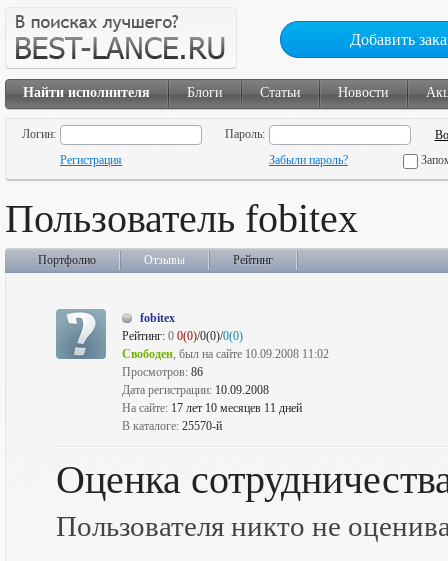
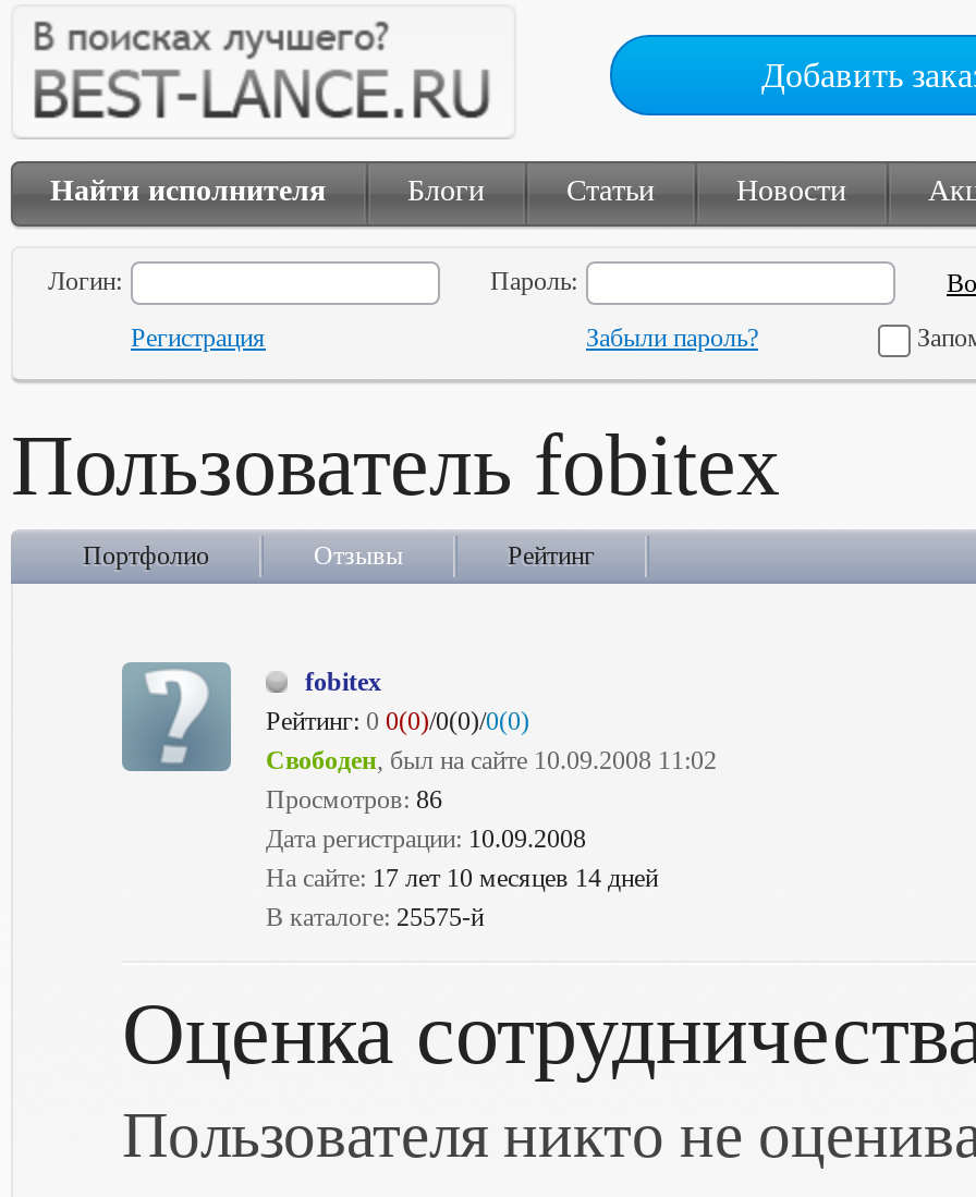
[122,401,302,415] На сайте: 17 лет 10 месяцев 11 дней -> [266,863,658,893] На сайте: 17 лет 10 месяцев 14 дней
[122,419,222,433] В каталоге: 25570-й -> [266,902,484,932] В каталоге: 25575-й

